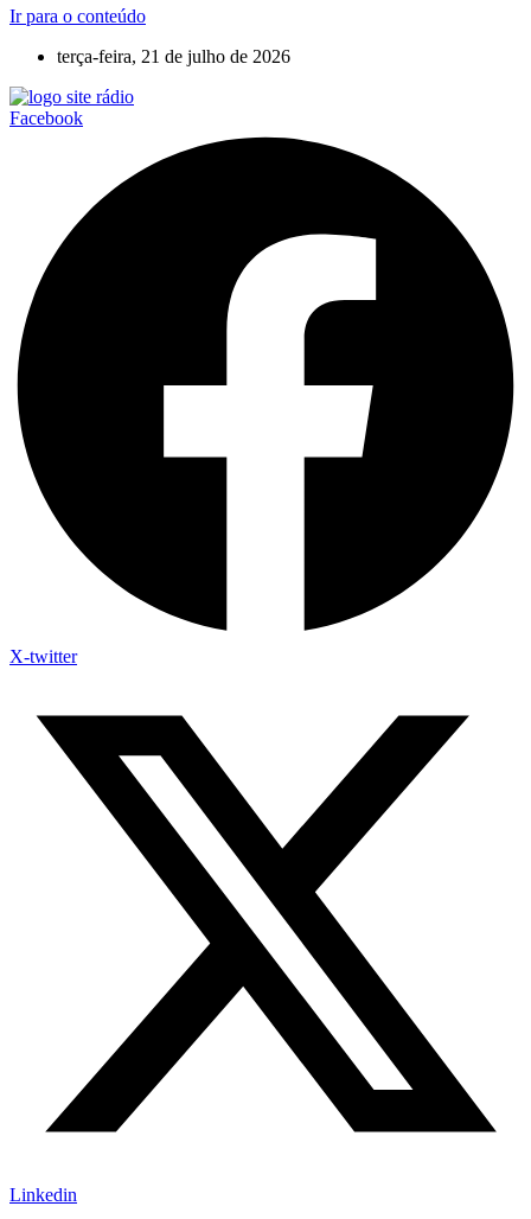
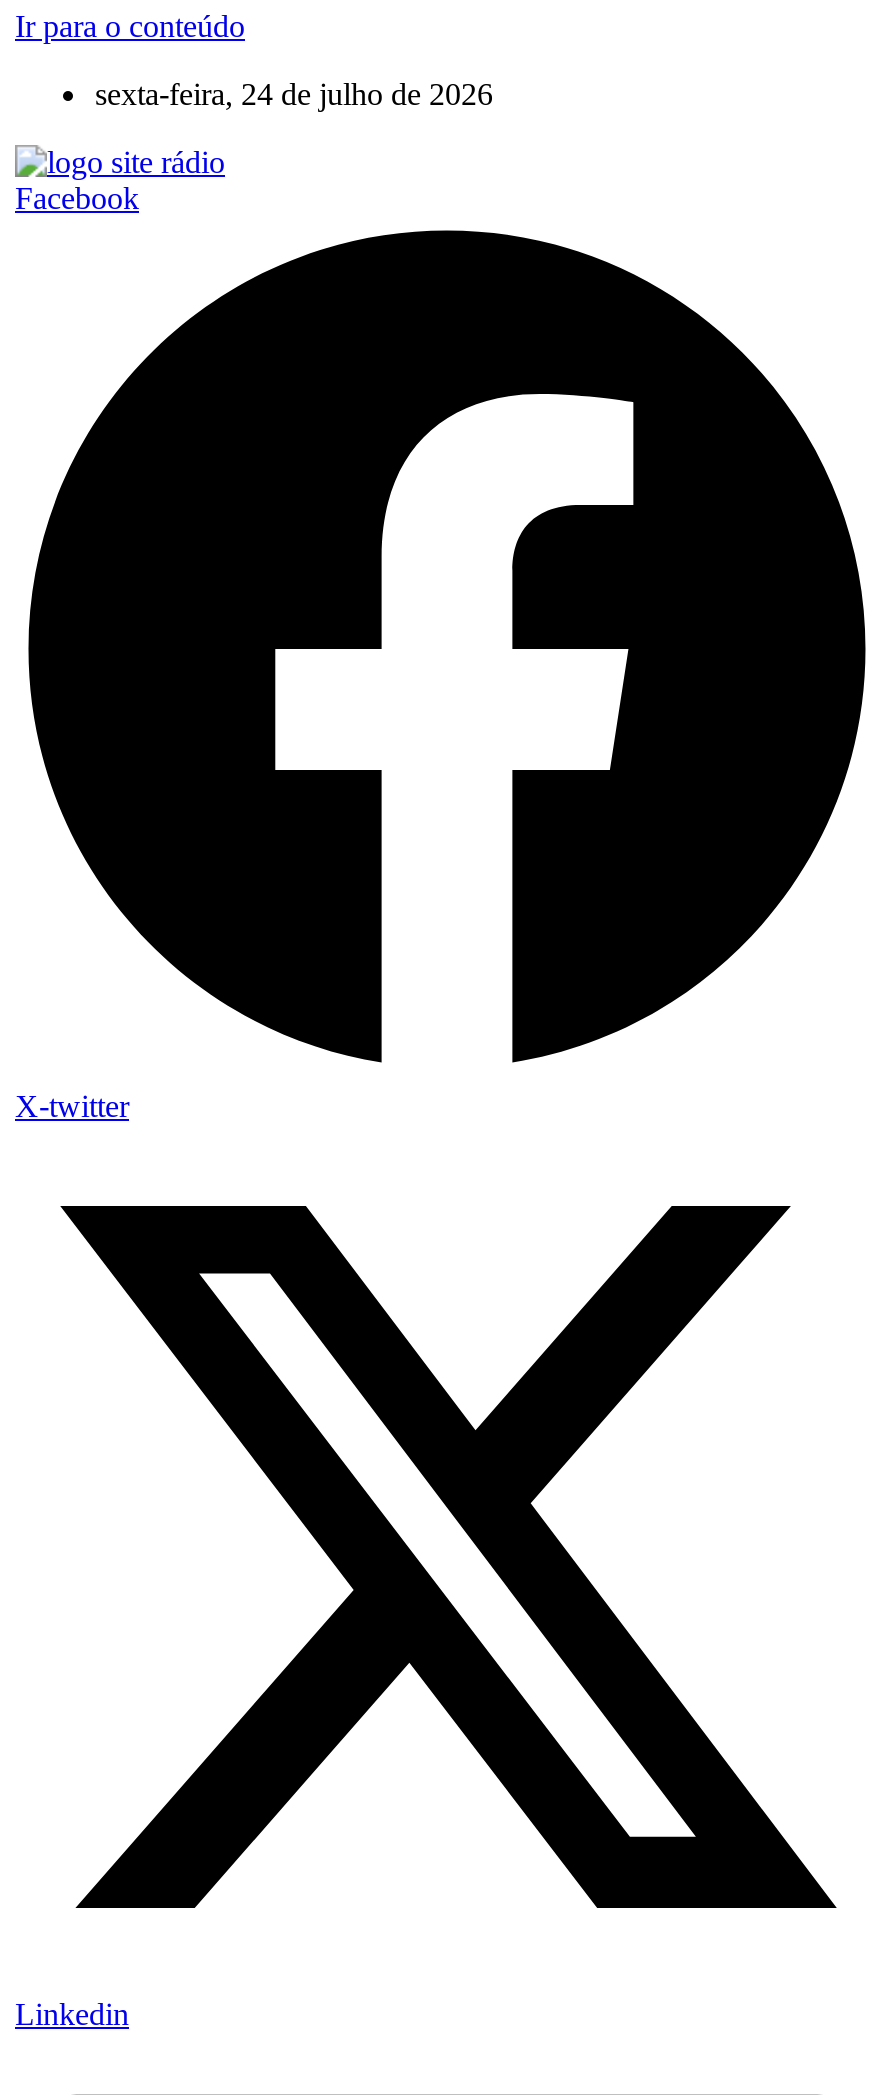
[57,46,290,66] terça-feira, 21 de julho de 2026 -> [95,77,493,111] sexta-feira, 24 de julho de 2026

